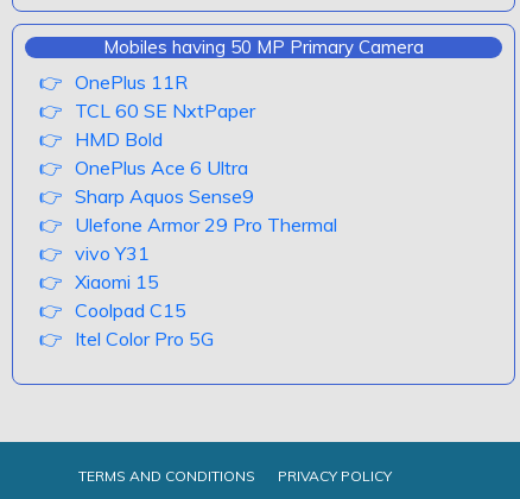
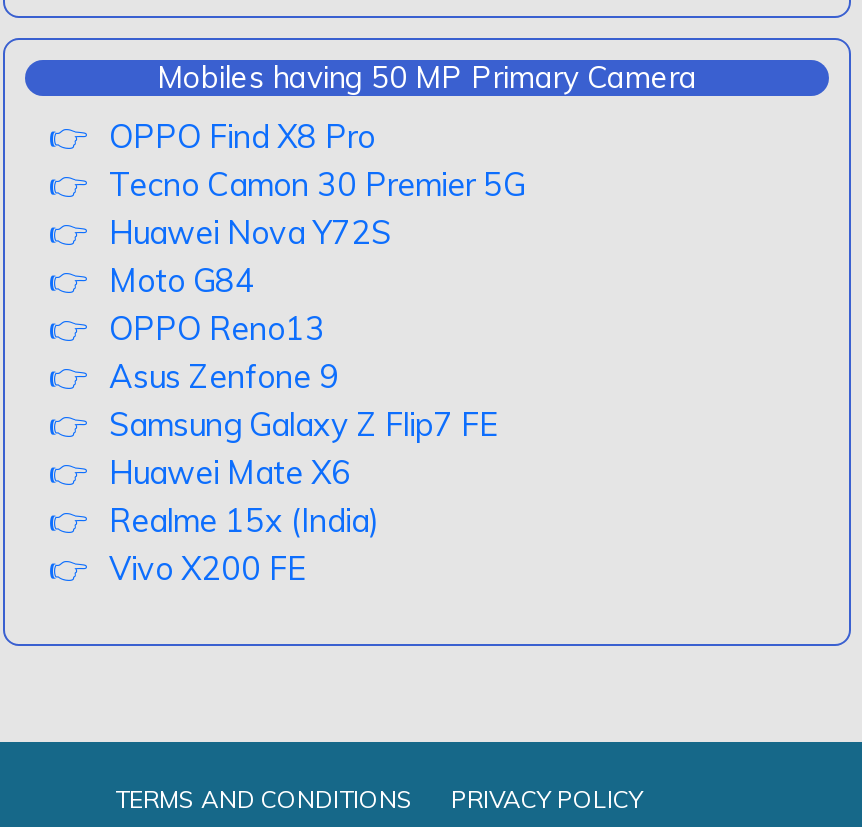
[75,70,337,350] OnePlus 11R | TCL 60 SE NxtPaper | HMD Bold | OnePlus Ace 6 Ultra | Sharp Aquos Sense9 | Ulefone Armor 29 Pro Thermal | vivo Y31 | Xiaomi 15 | Coolpad C15 | Itel Color Pro 5G -> [109,115,525,587] OPPO Find X8 Pro | Tecno Camon 30 Premier 5G | Huawei Nova Y72S | Moto G84 | OPPO Reno13 | Asus Zenfone 9 | Samsung Galaxy Z Flip7 FE | Huawei Mate X6 | Realme 15x (India) | Vivo X200 FE

